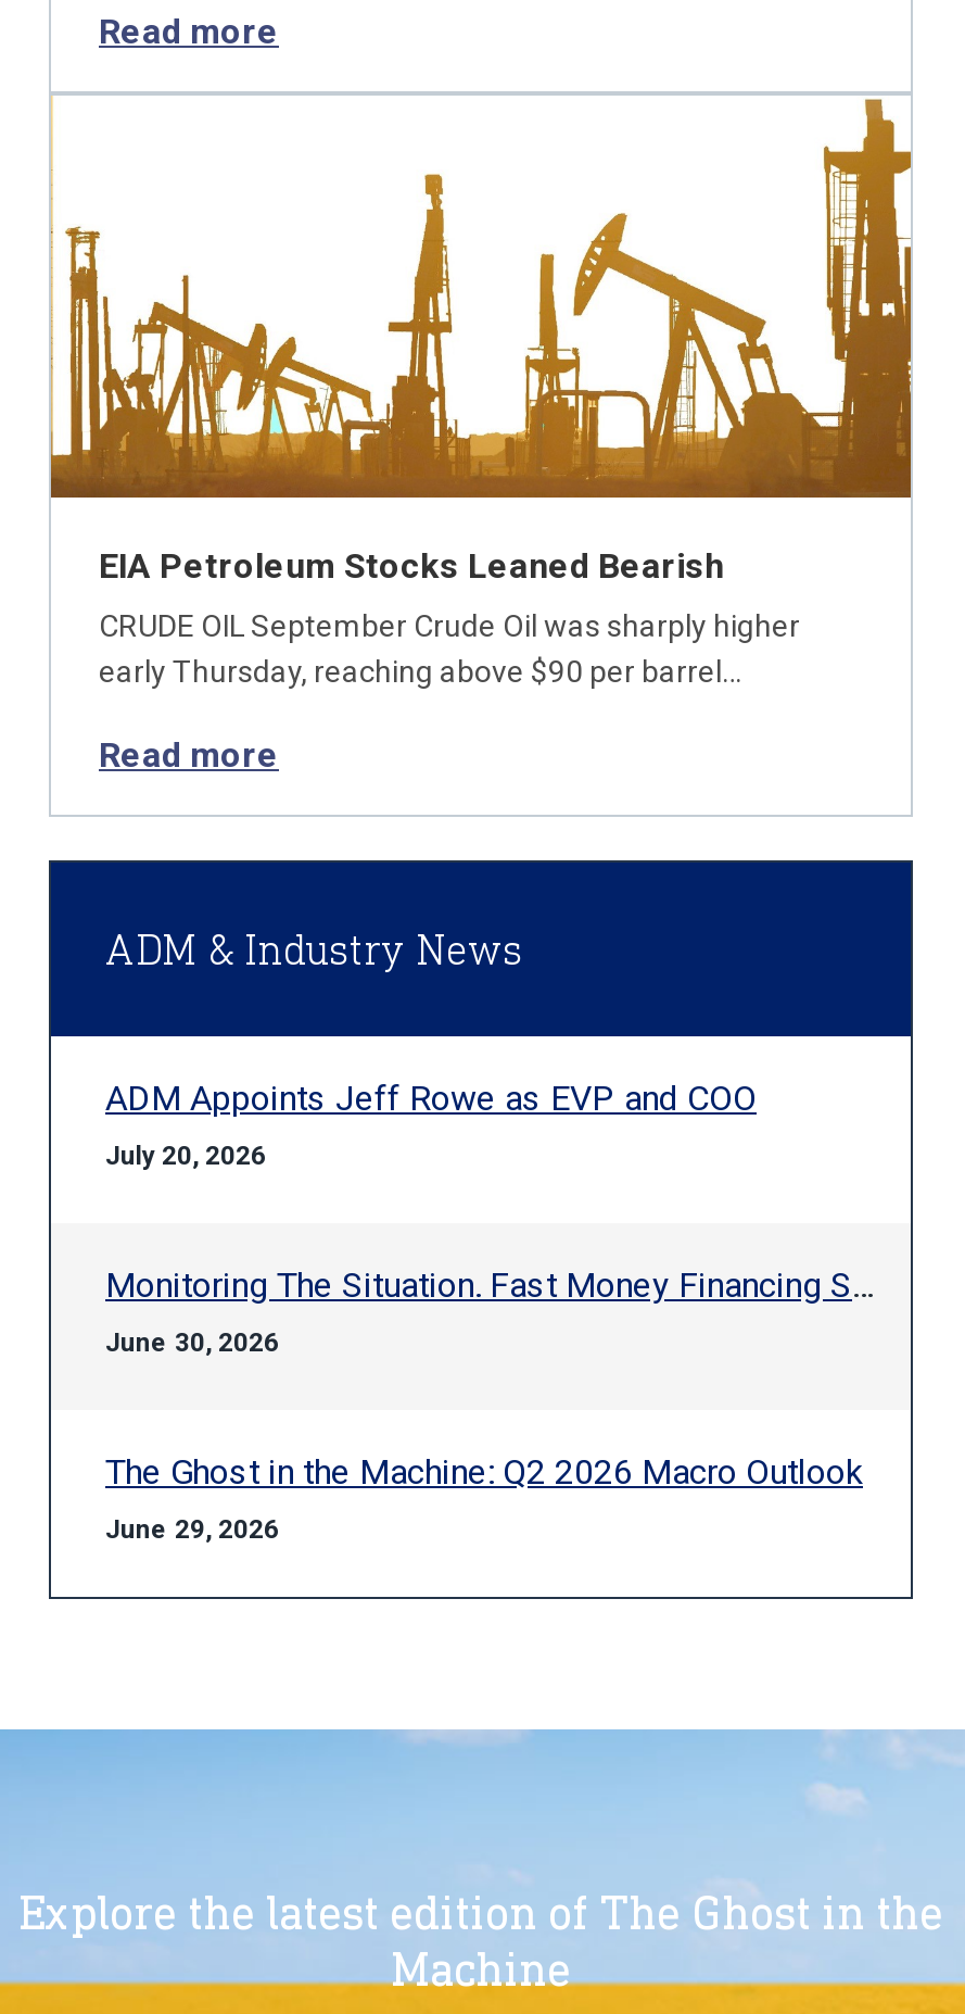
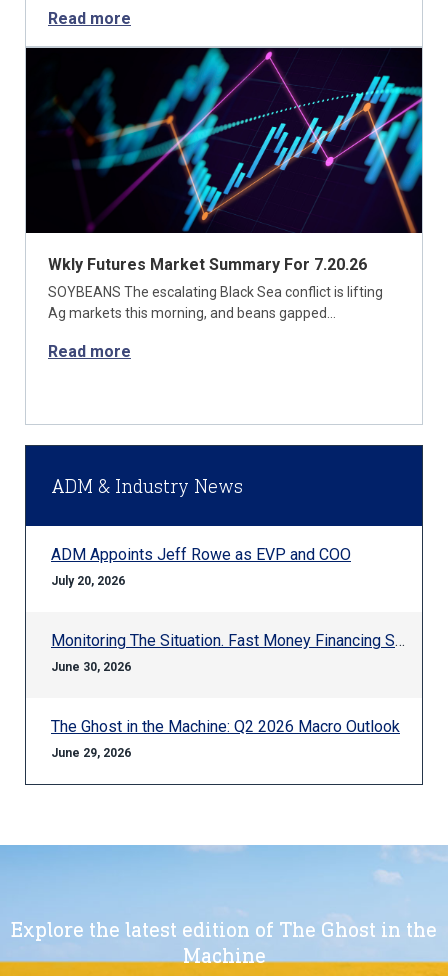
[49,96,913,586] [image] | EIA Petroleum Stocks Leaned Bearish -> [25,47,423,274] [image] | Wkly Futures Market Summary For 7.20.26
[99,608,800,688] CRUDE OIL September Crude Oil was sharply higher | early Thursday, reaching above $90 per barrel… -> [48,284,383,321] SOYBEANS The escalating Black Sea conflict is lifting | Ag markets this morning, and beans gapped…

